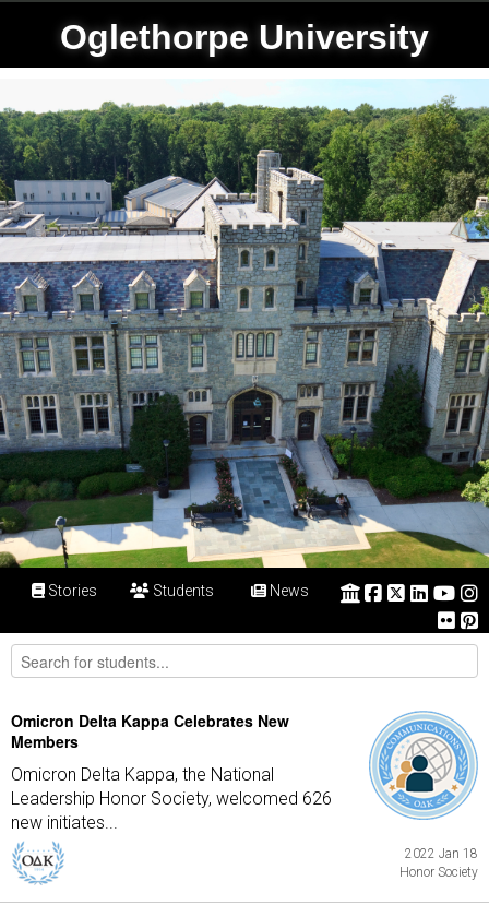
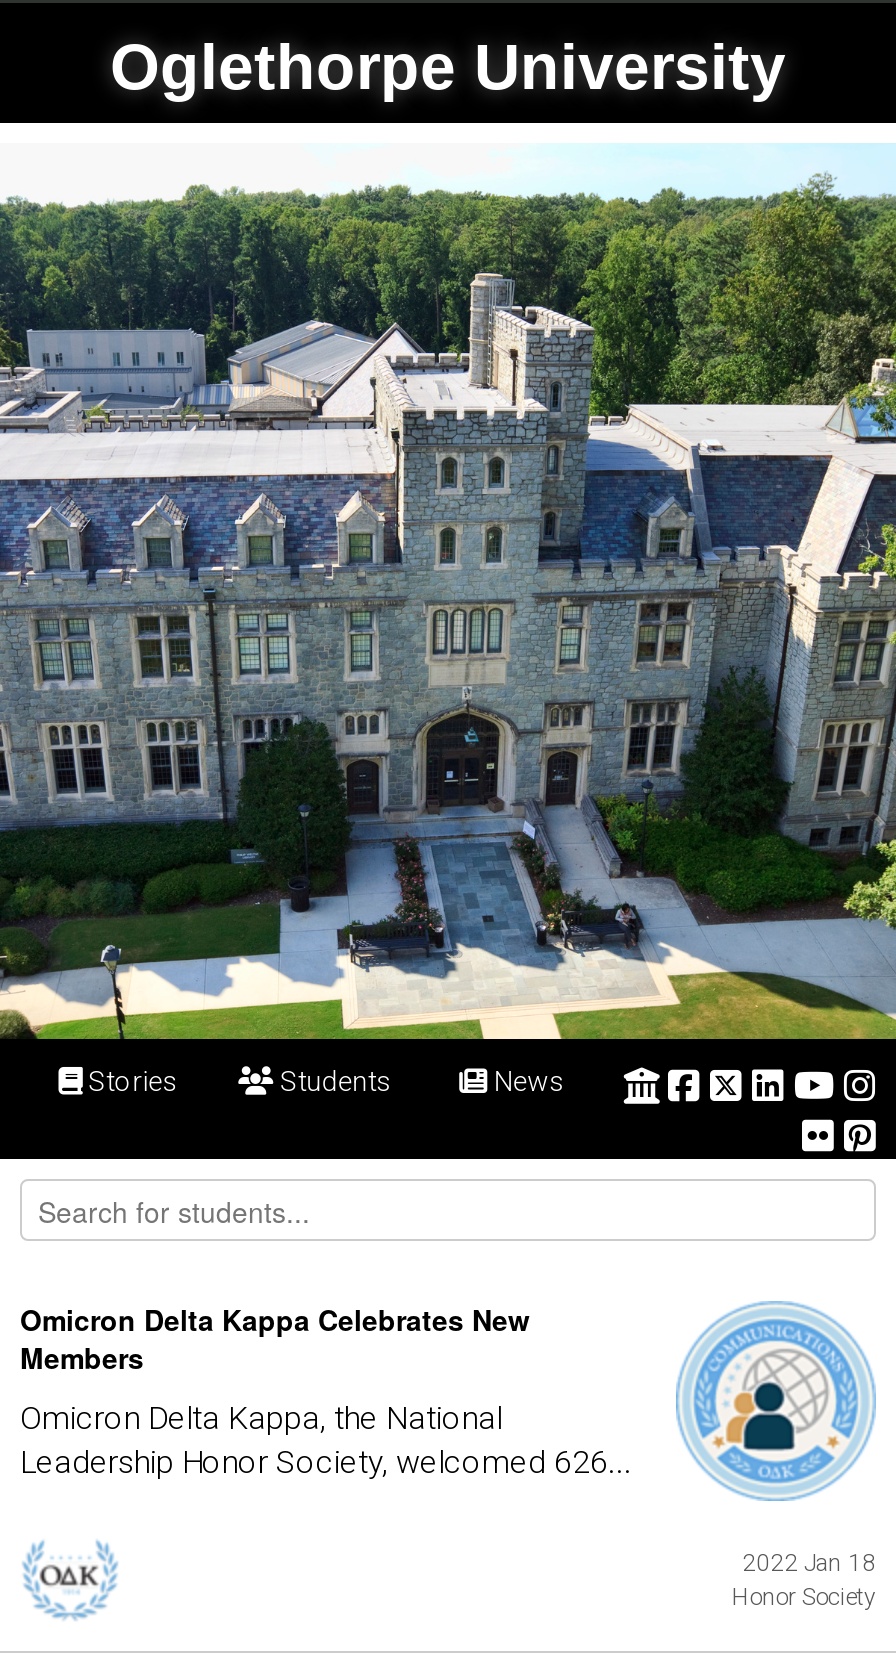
[11,788,332,833] Leadership Honor Society, welcomed 626 | new initiates... -> [20,1443,632,1481] Leadership Honor Society, welcomed 626...

